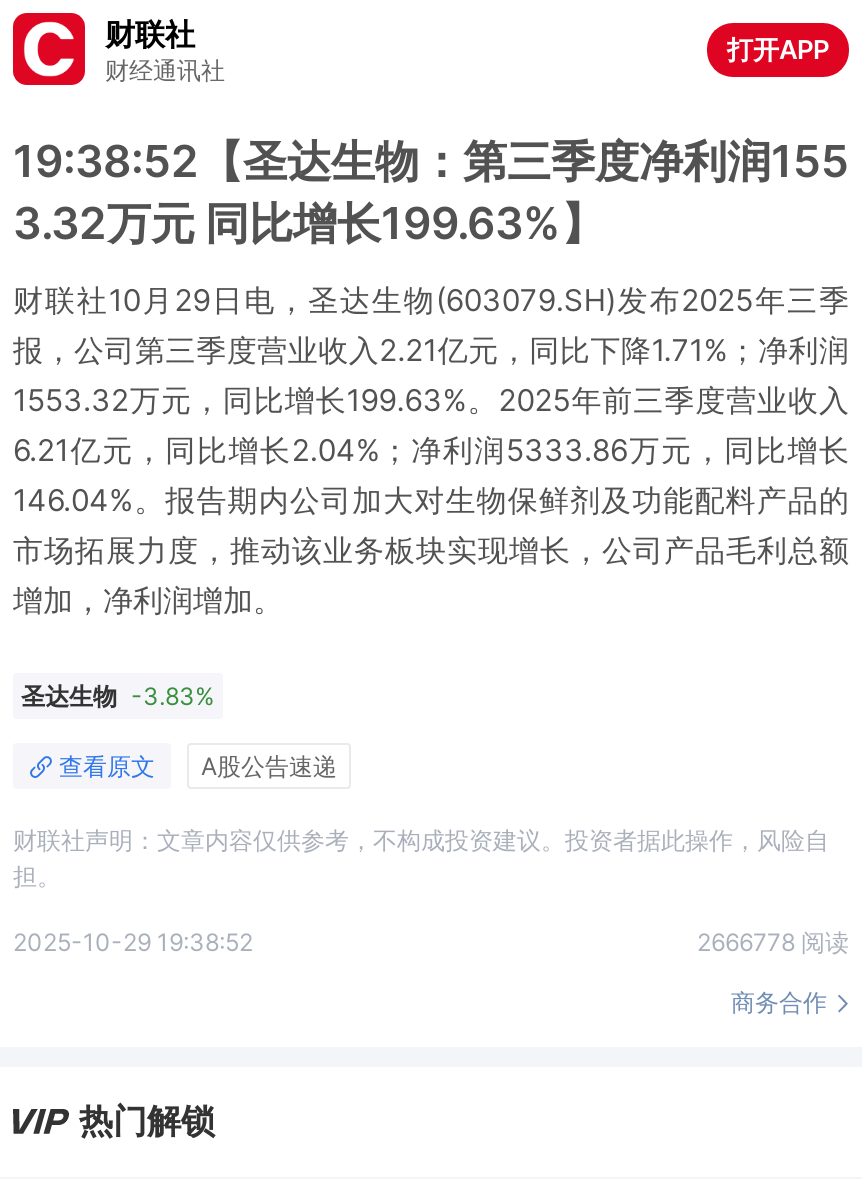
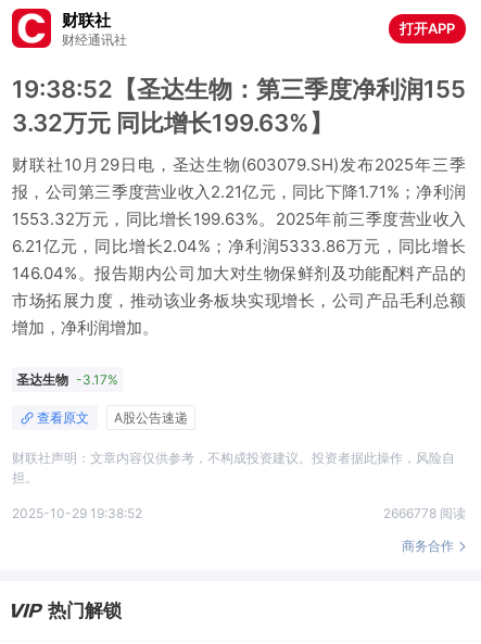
[21,681,215,711] 圣达生物 -3.83% -> [16,371,118,388] 圣达生物 -3.17%

